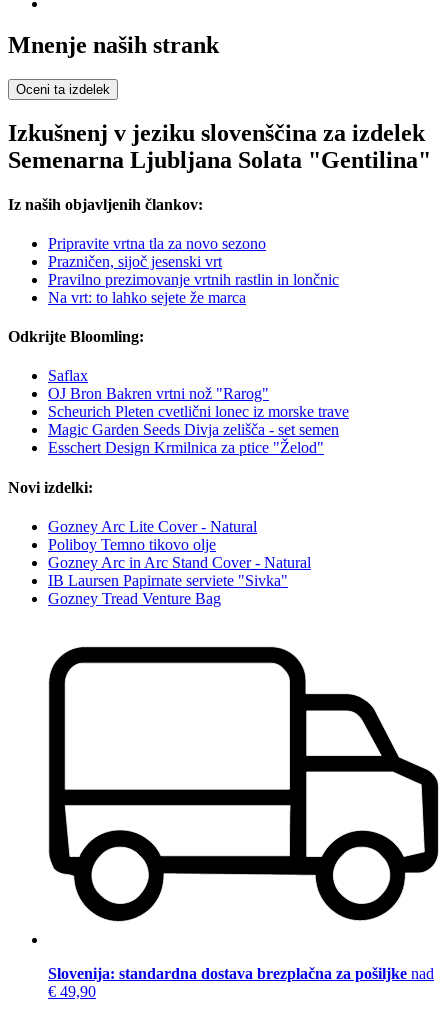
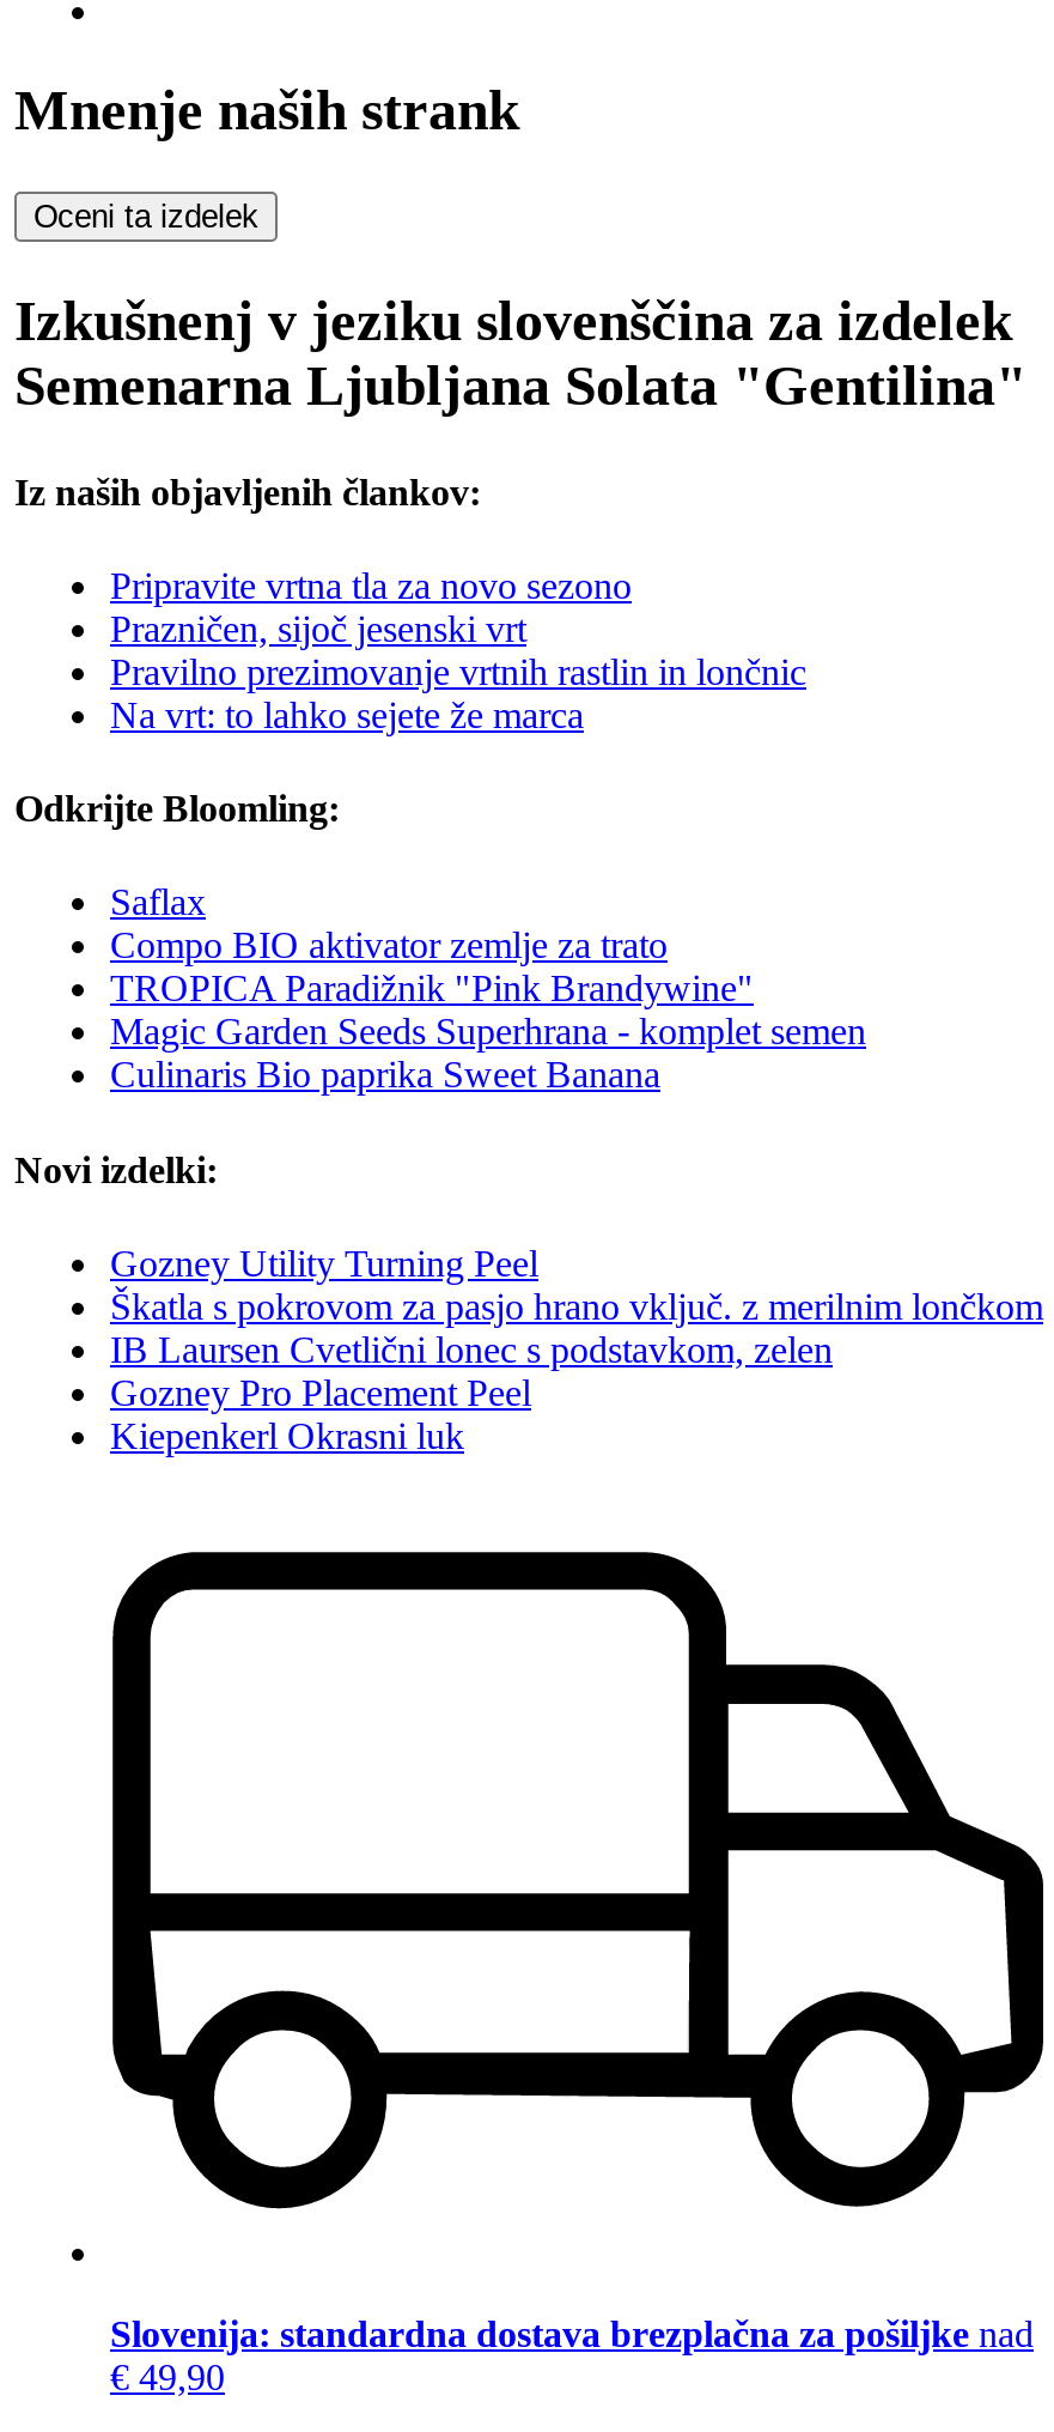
[48,385,349,456] OJ Bron Bakren vrtni nož "Rarog" | Scheurich Pleten cvetlični lonec iz morske trave | Magic Garden Seeds Divja zelišča - set semen | Esschert Design Krmilnica za ptice "Želod" -> [110,925,866,1095] Compo BIO aktivator zemlje za trato | TROPICA Paradižnik "Pink Brandywine" | Magic Garden Seeds Superhrana - komplet semen | Culinaris Bio paprika Sweet Banana
[48,518,311,607] Gozney Arc Lite Cover - Natural | Poliboy Temno tikovo olje | Gozney Arc in Arc Stand Cover - Natural | IB Laursen Papirnate serviete "Sivka" | Gozney Tread Venture Bag -> [110,1242,1043,1456] Gozney Utility Turning Peel | Škatla s pokrovom za pasjo hrano vključ. z merilnim lončkom | IB Laursen Cvetlični lonec s podstavkom, zelen | Gozney Pro Placement Peel | Kiepenkerl Okrasni luk

